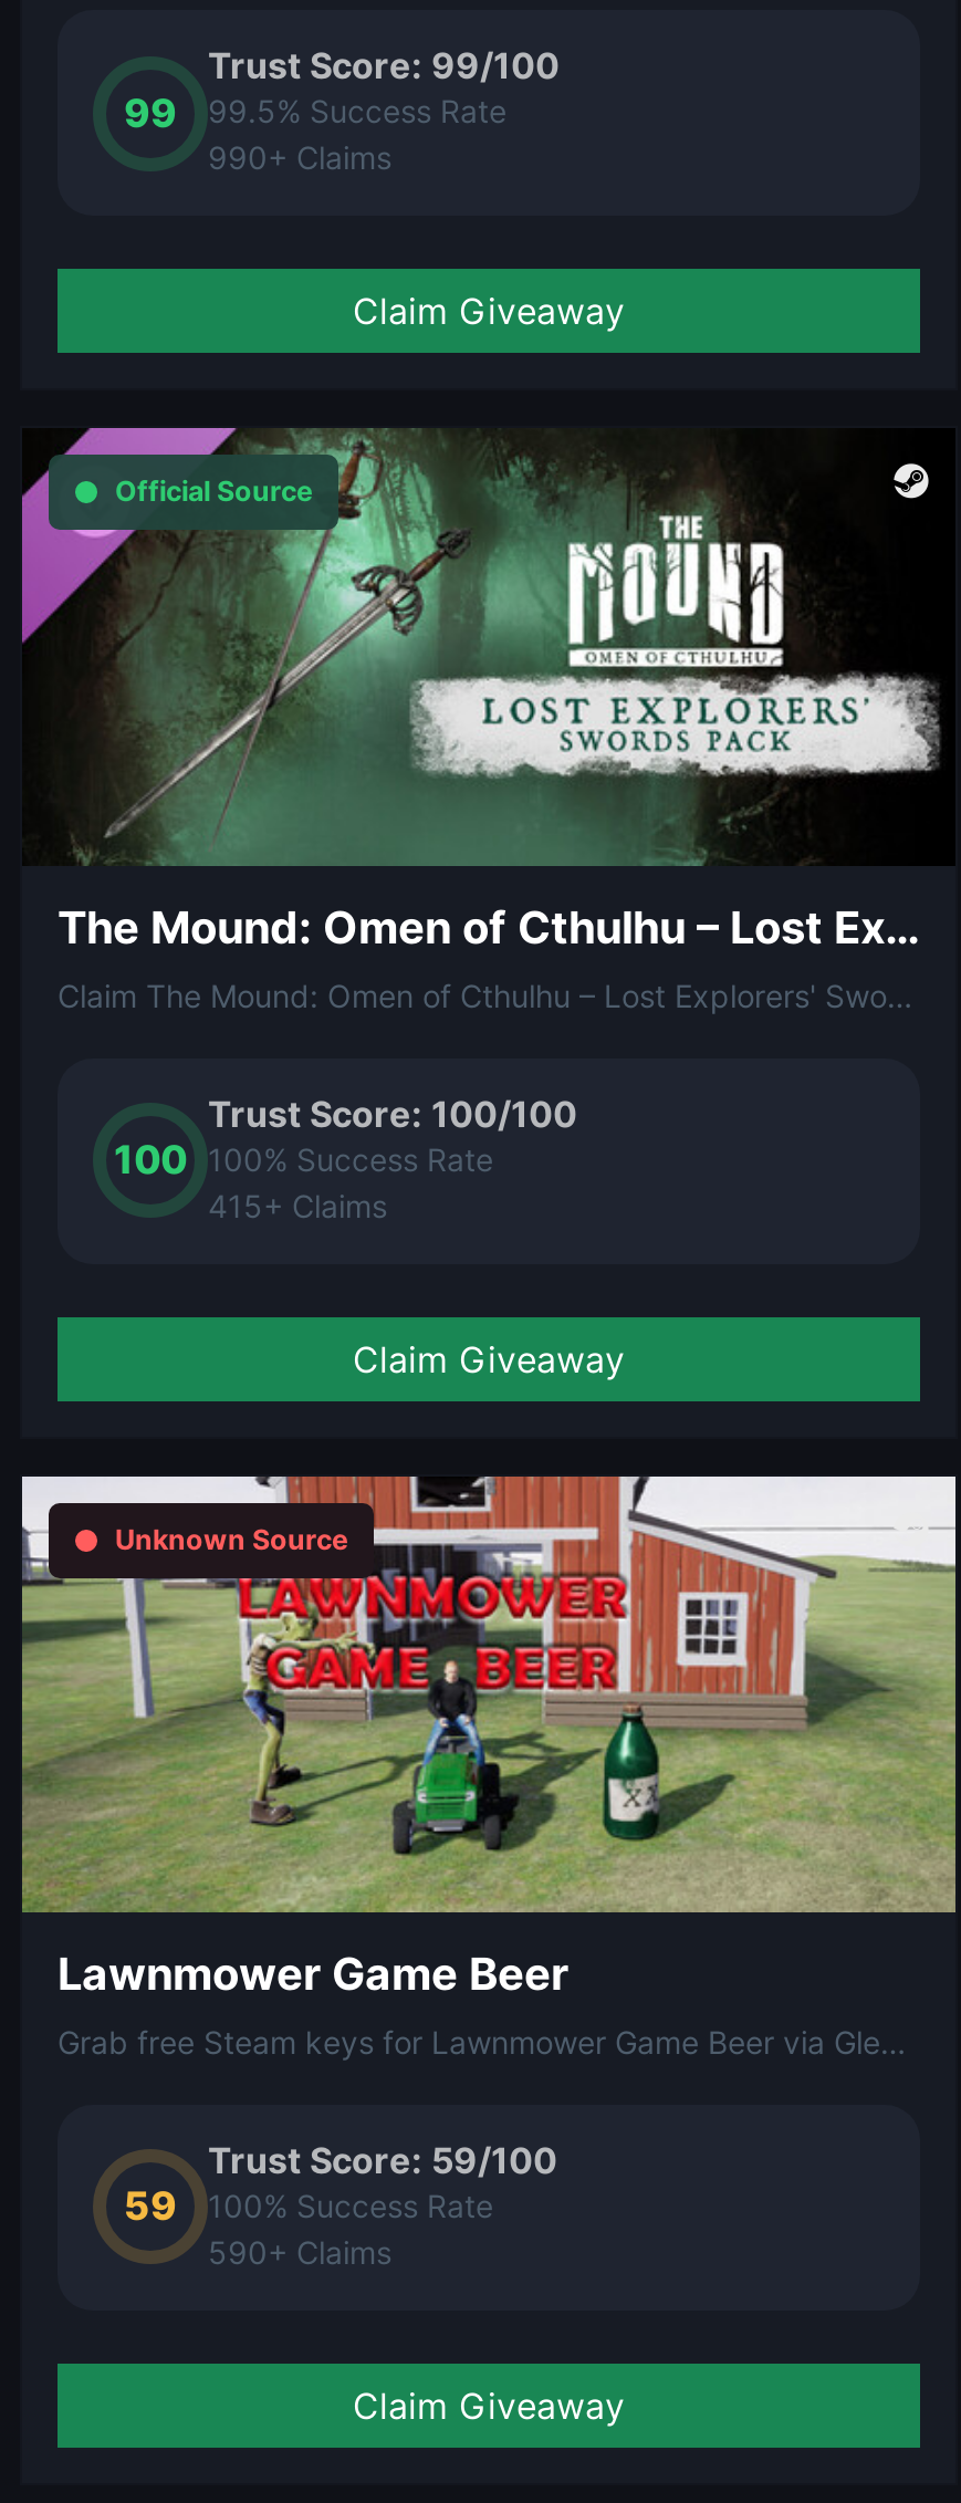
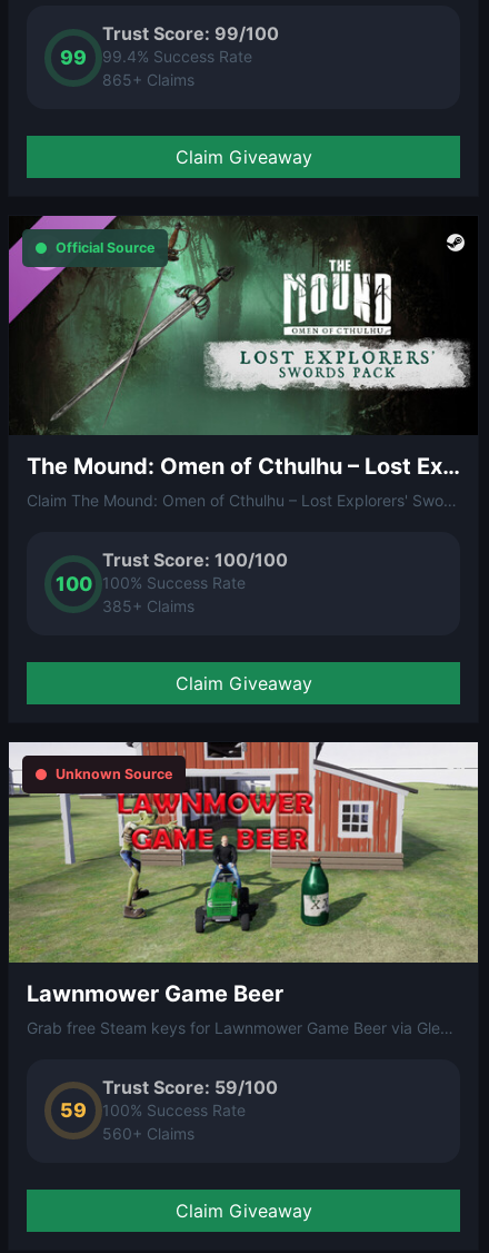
[124,89,506,135] 99 99.5% Success Rate -> [60,45,252,69] 99 99.4% Success Rate
[208,139,391,176] 990+ Claims -> [102,70,194,89] 865+ Claims
[208,1185,387,1223] 415+ Claims -> [102,597,194,616] 385+ Claims
[208,2232,391,2270] 590+ Claims -> [102,1123,194,1142] 560+ Claims

